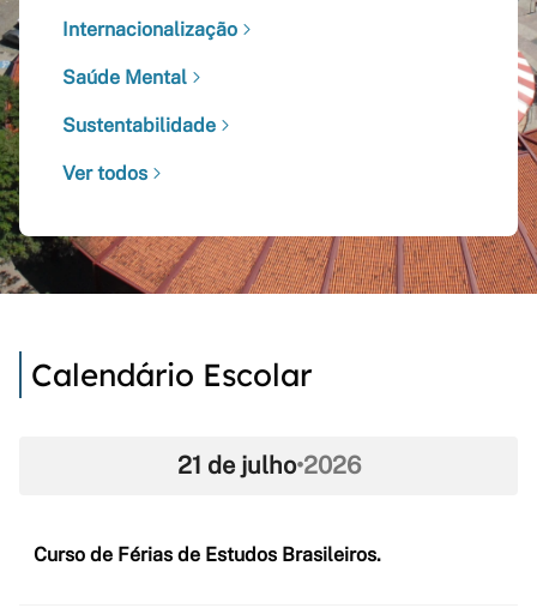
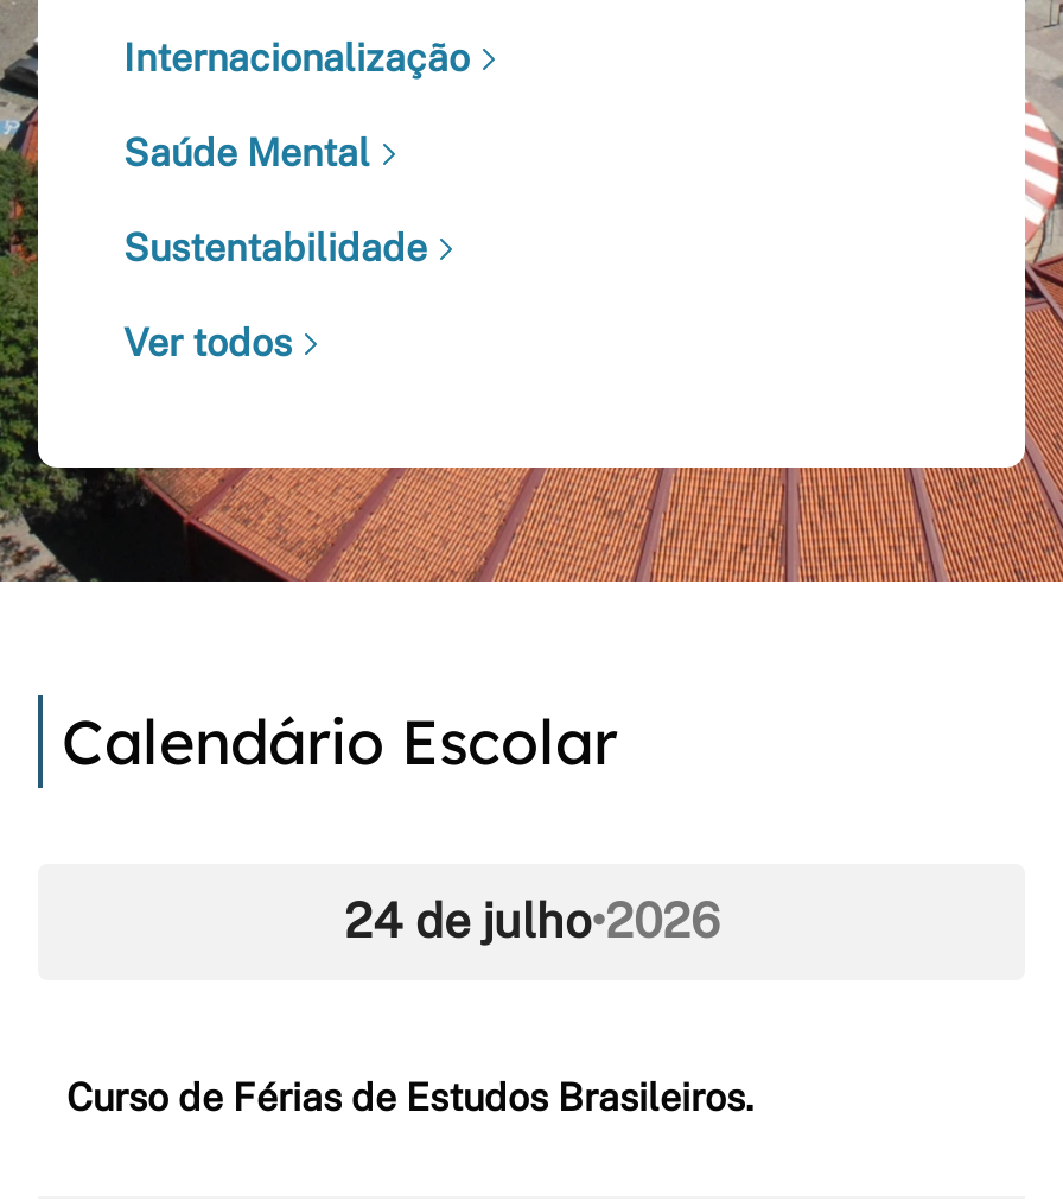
[177,451,360,480] 21 de julho•2026 -> [344,893,719,950] 24 de julho•2026

